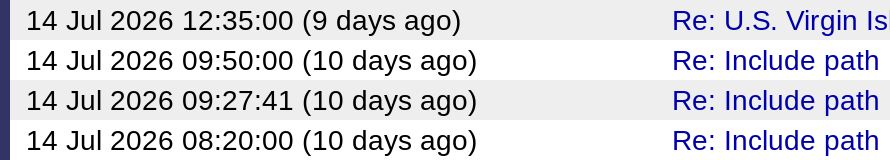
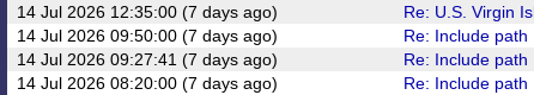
[26,4,462,36] 14 Jul 2026 12:35:00 (9 days ago) -> [17,2,278,21] 14 Jul 2026 12:35:00 (7 days ago)
[26,44,478,76] 14 Jul 2026 09:50:00 (10 days ago) -> [17,26,278,45] 14 Jul 2026 09:50:00 (7 days ago)
[26,84,478,116] 14 Jul 2026 09:27:41 (10 days ago) -> [17,50,278,69] 14 Jul 2026 09:27:41 (7 days ago)
[26,124,478,156] 14 Jul 2026 08:20:00 (10 days ago) -> [17,74,278,93] 14 Jul 2026 08:20:00 (7 days ago)

